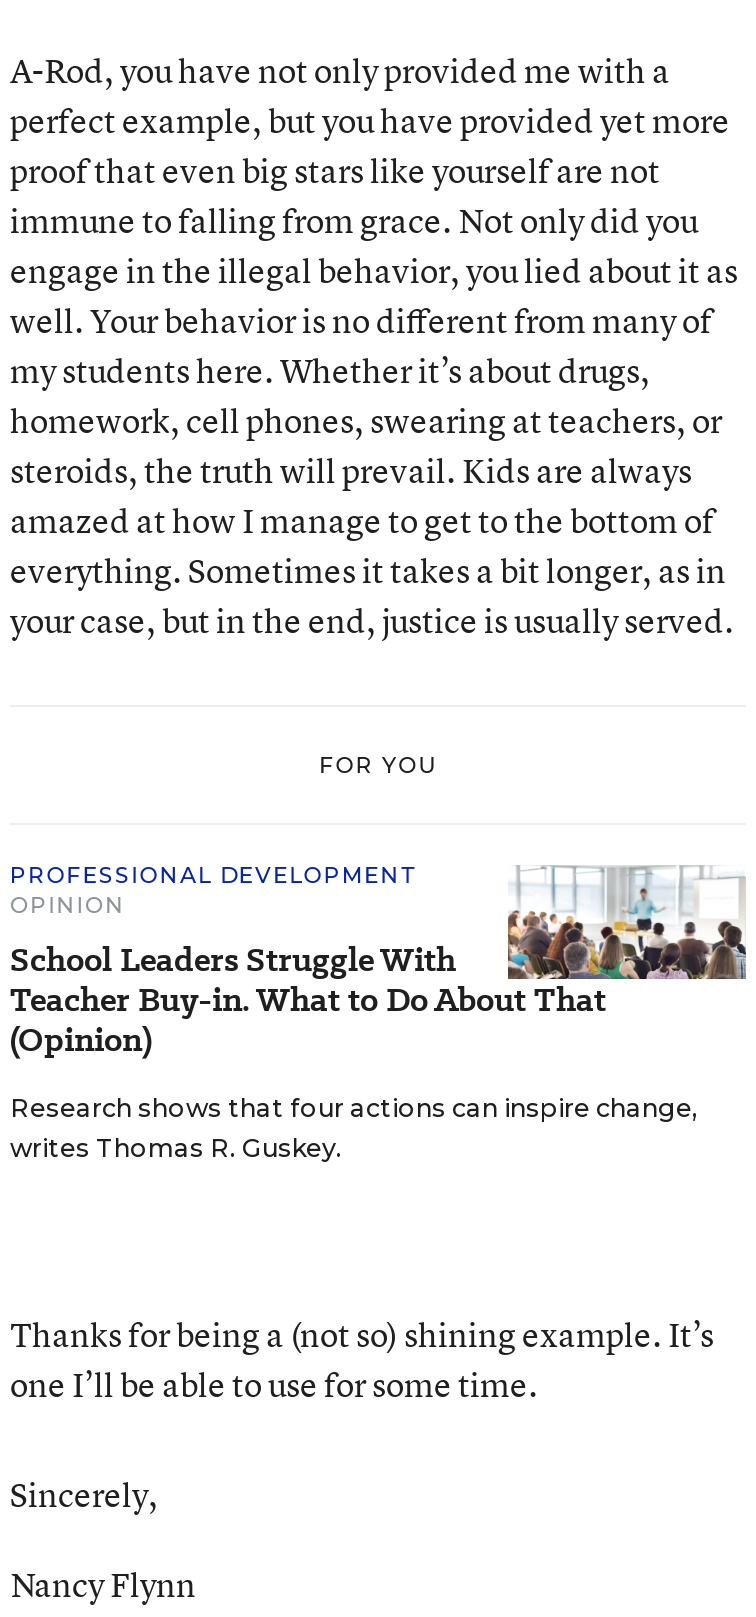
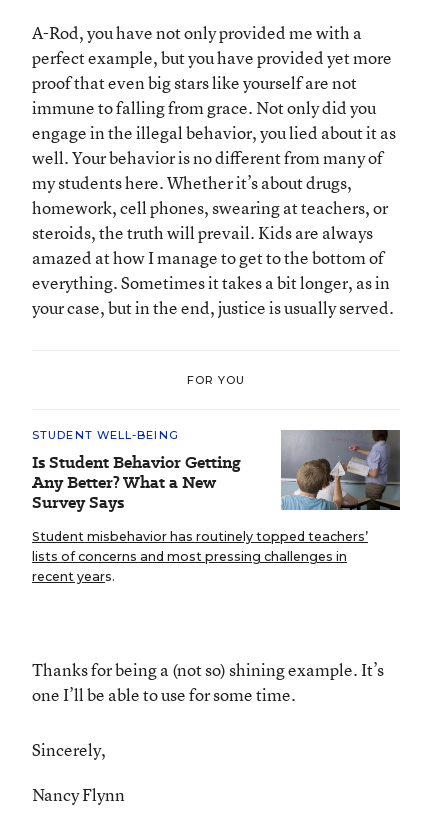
[10,861,748,1063] [image] | PROFESSIONAL DEVELOPMENT | OPINION | School Leaders Struggle With | Teacher Buy-in. What to Do About That | (Opinion) -> [32,428,401,514] [image] | STUDENT WELL-BEING | Is Student Behavior Getting | Any Better? What a New | Survey Says
[10,1093,698,1163] Research shows that four actions can inspire change, | writes Thomas R. Guskey. -> [32,529,368,584] Student misbehavior has routinely topped teachers’ | lists of concerns and most pressing challenges in | recent years.

